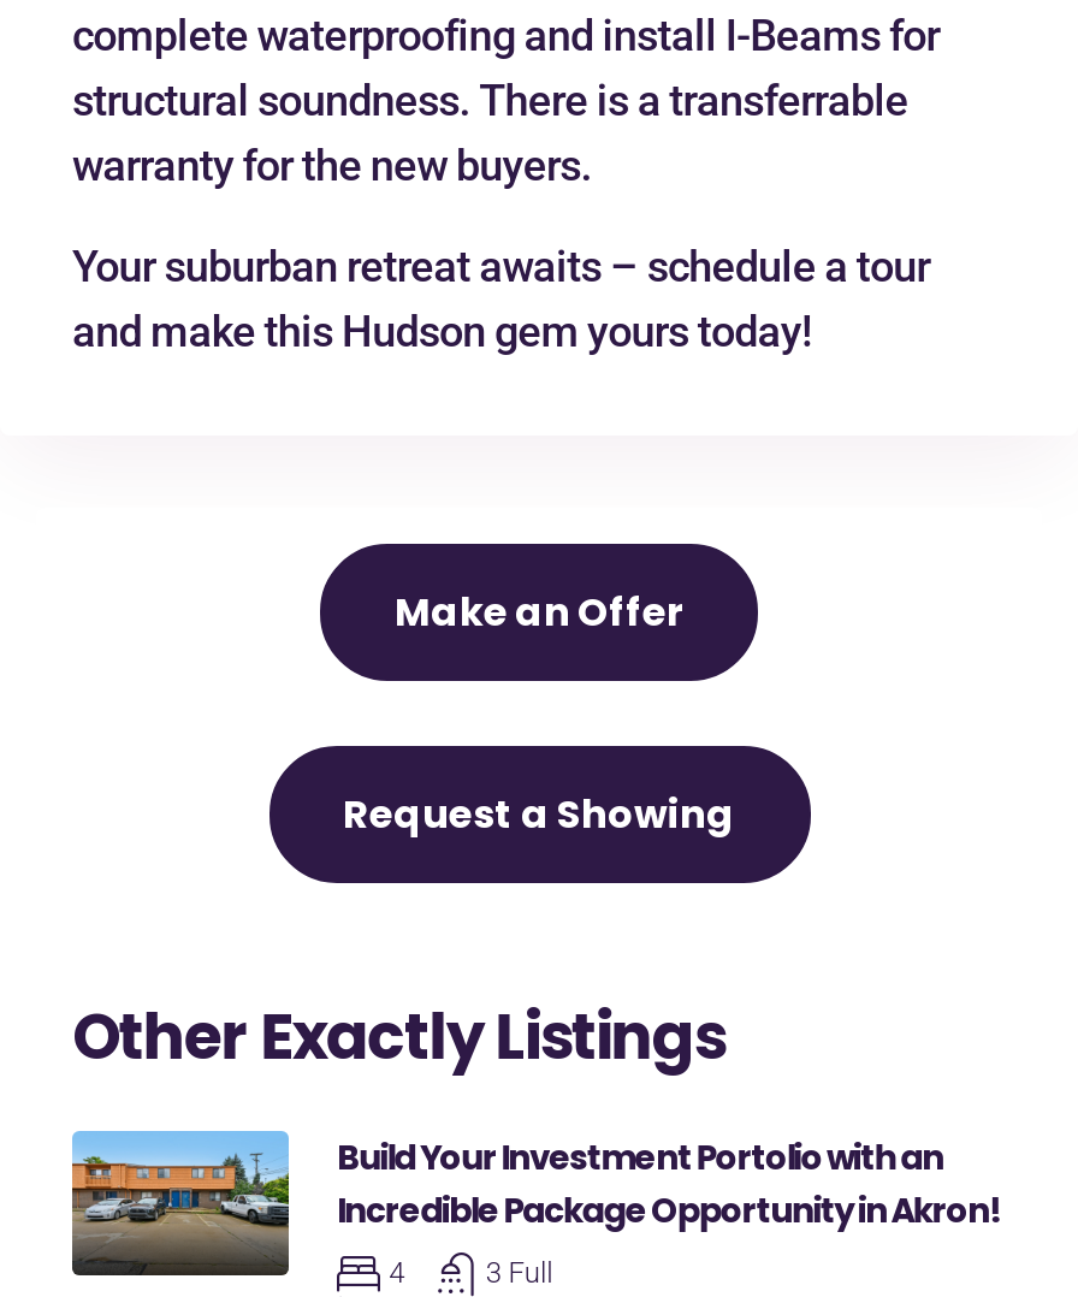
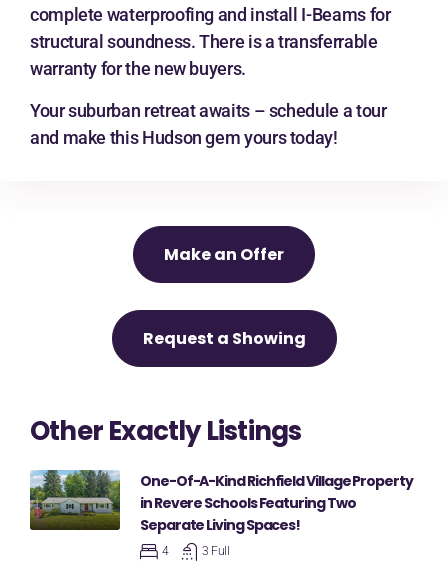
[70,1129,1001,1278] [image] | Build Your Investment Portolio with an | Incredible Package Opportunity in Akron! -> [29,469,413,535] [image] | One-Of-A-Kind Richfield Village Property | in Revere Schools Featuring Two | Separate Living Spaces!

